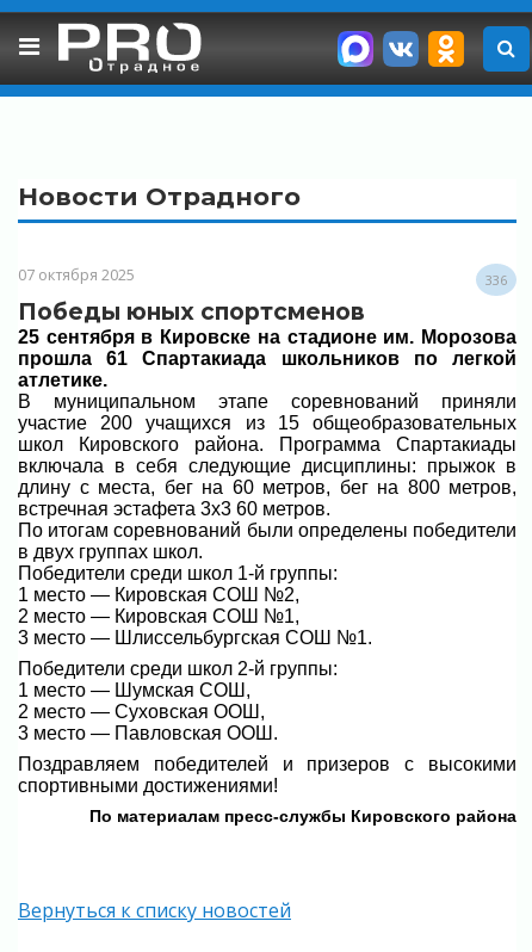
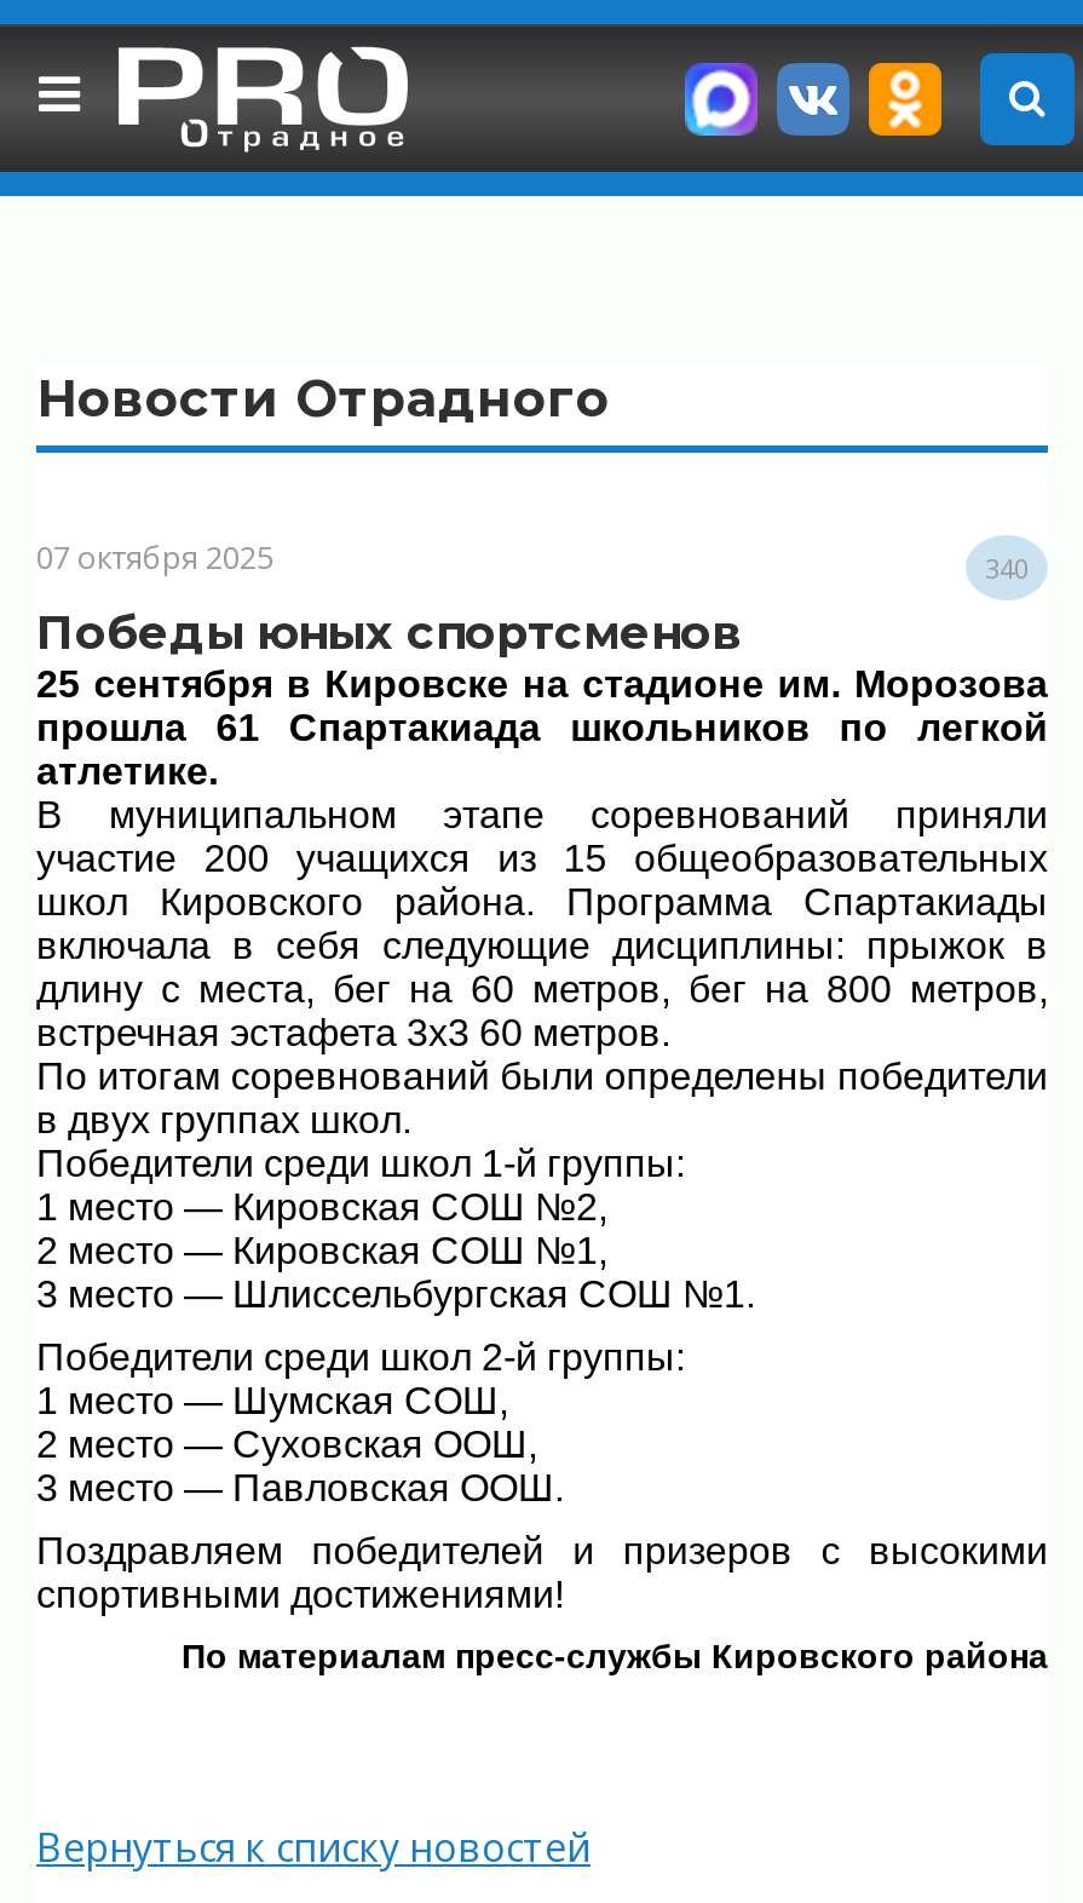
[485,271,507,289] 336 -> [985,550,1029,586] 340

